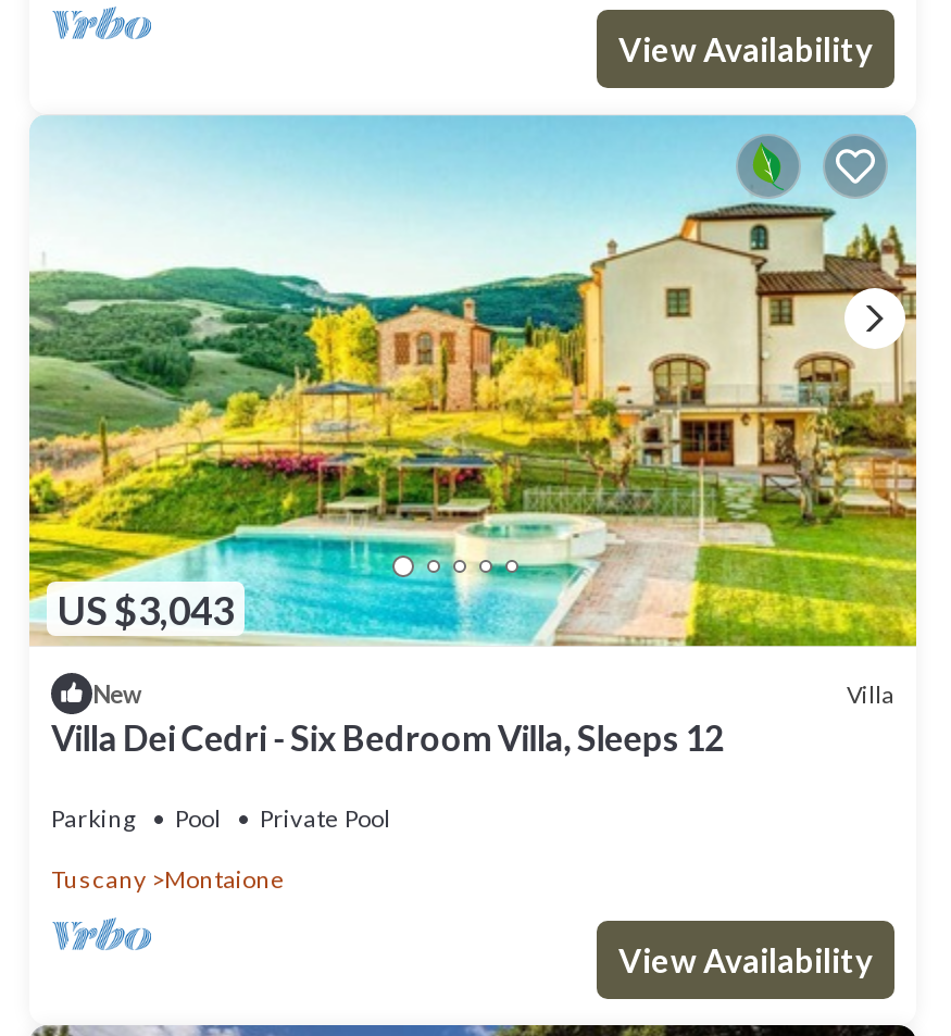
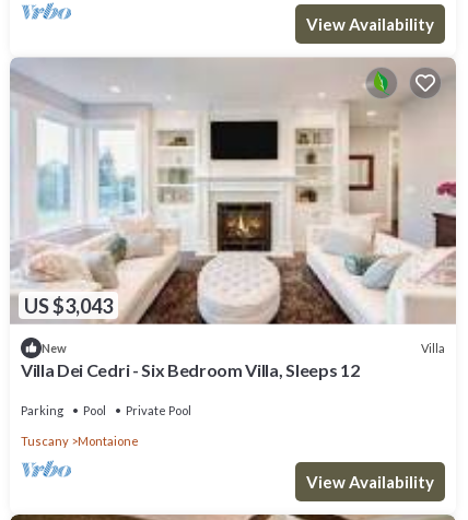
[27,114,918,649] [image] -> [10,57,457,326] [image]

